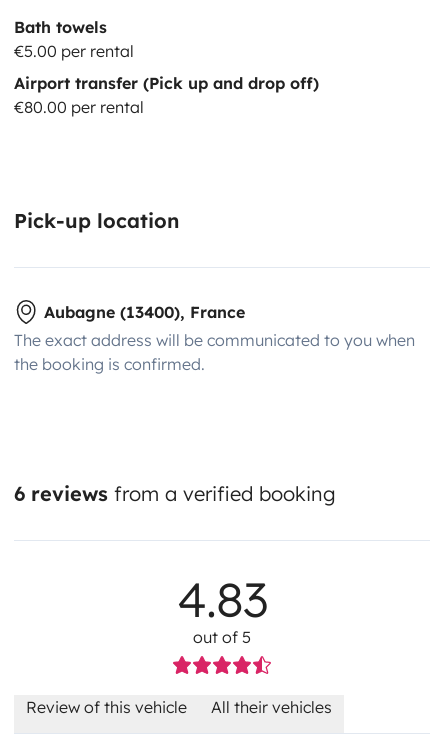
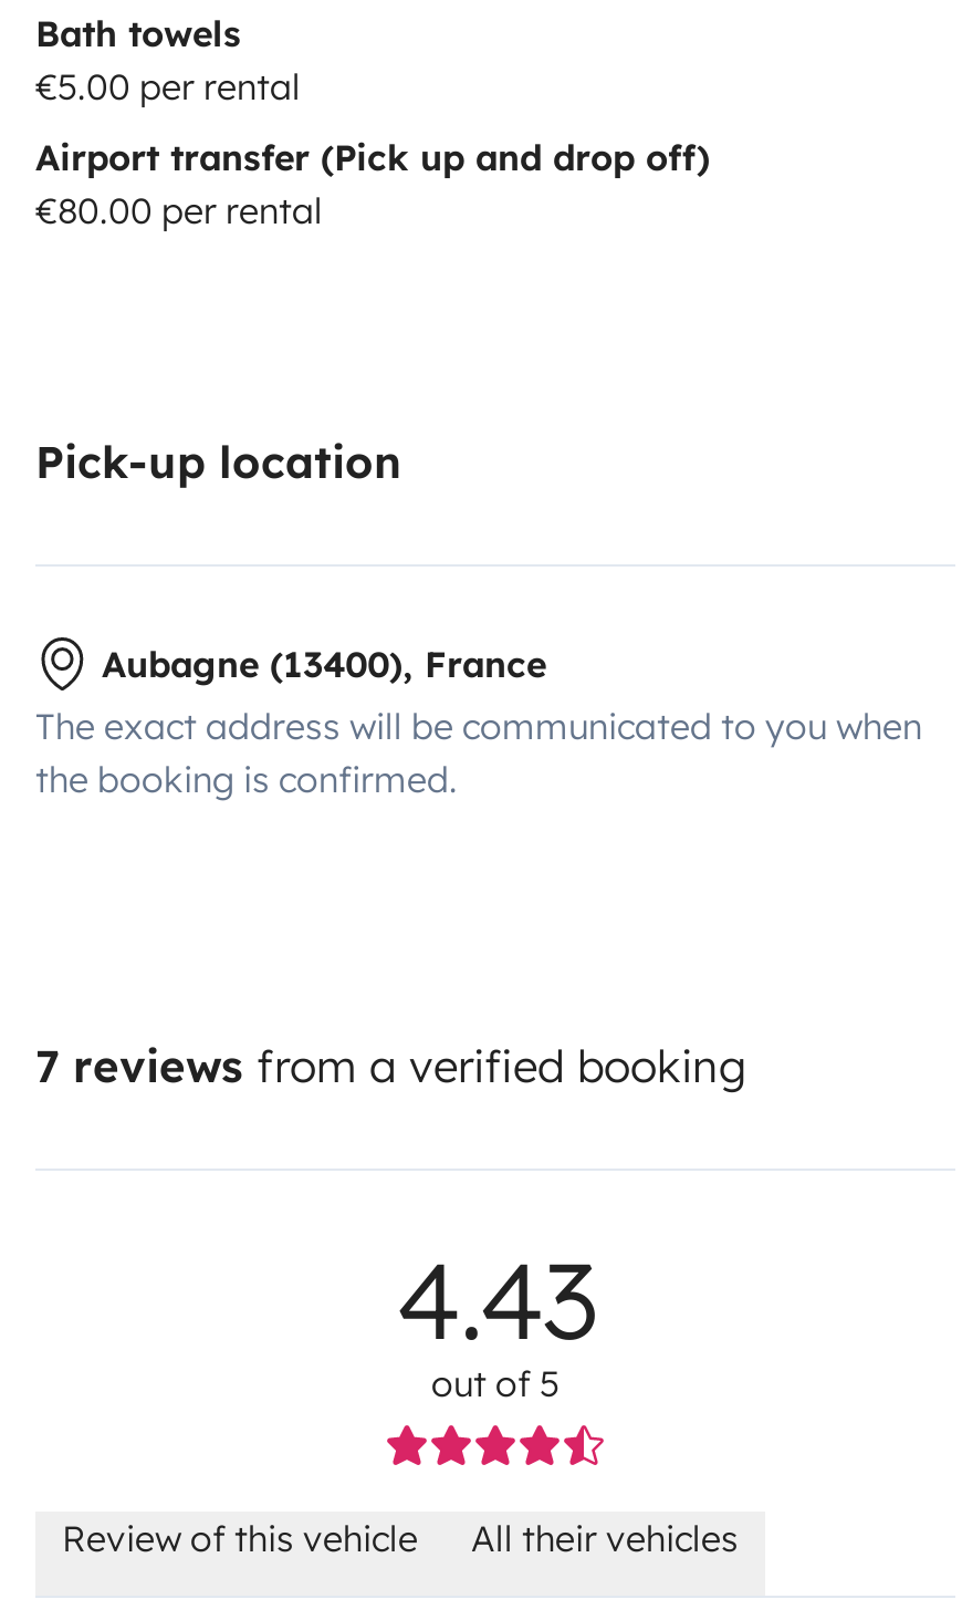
[14,481,336,506] 6 reviews from a verified booking -> [35,1039,747,1094] 7 reviews from a verified booking
[177,569,267,629] 4.83 -> [396,1233,595,1366] 4.43

